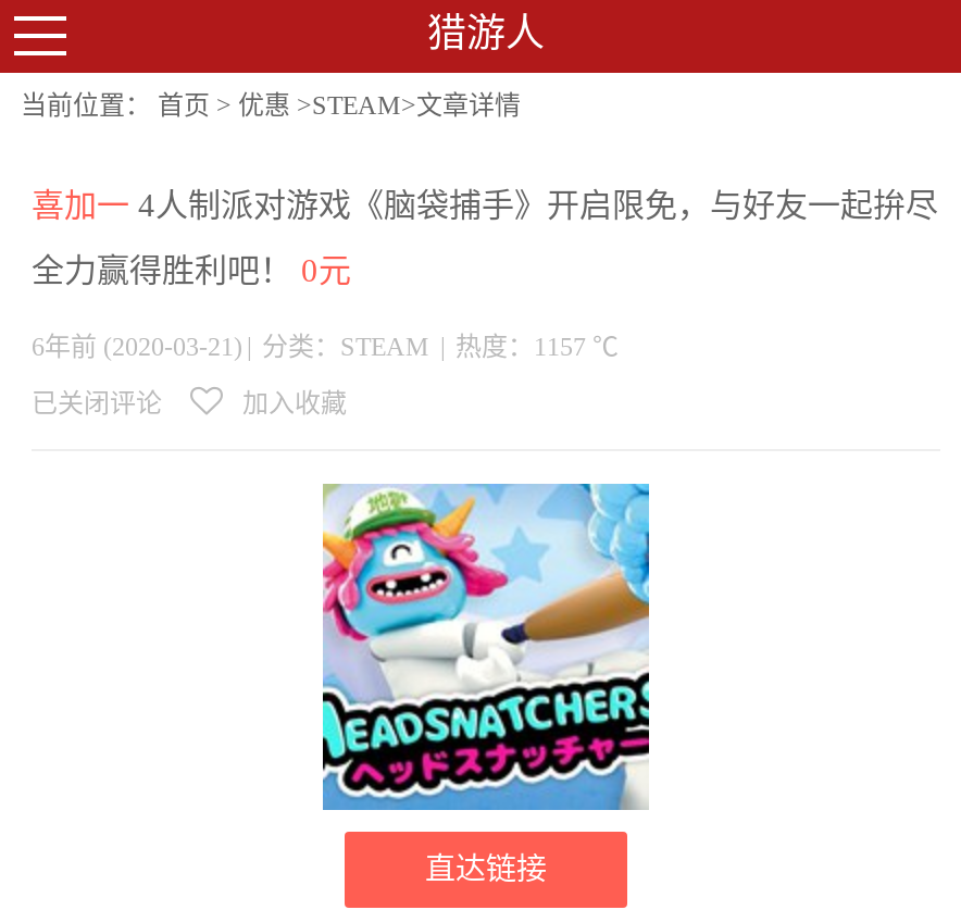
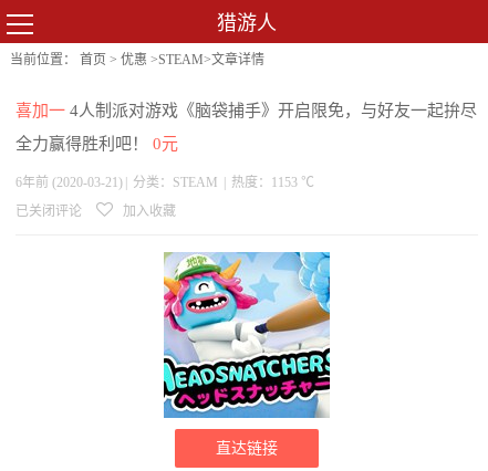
[32,332,619,362] 6年前 (2020-03-21) 分类：STEAM 热度：1157 ℃ -> [15,175,314,190] 6年前 (2020-03-21) 分类：STEAM 热度：1153 ℃

